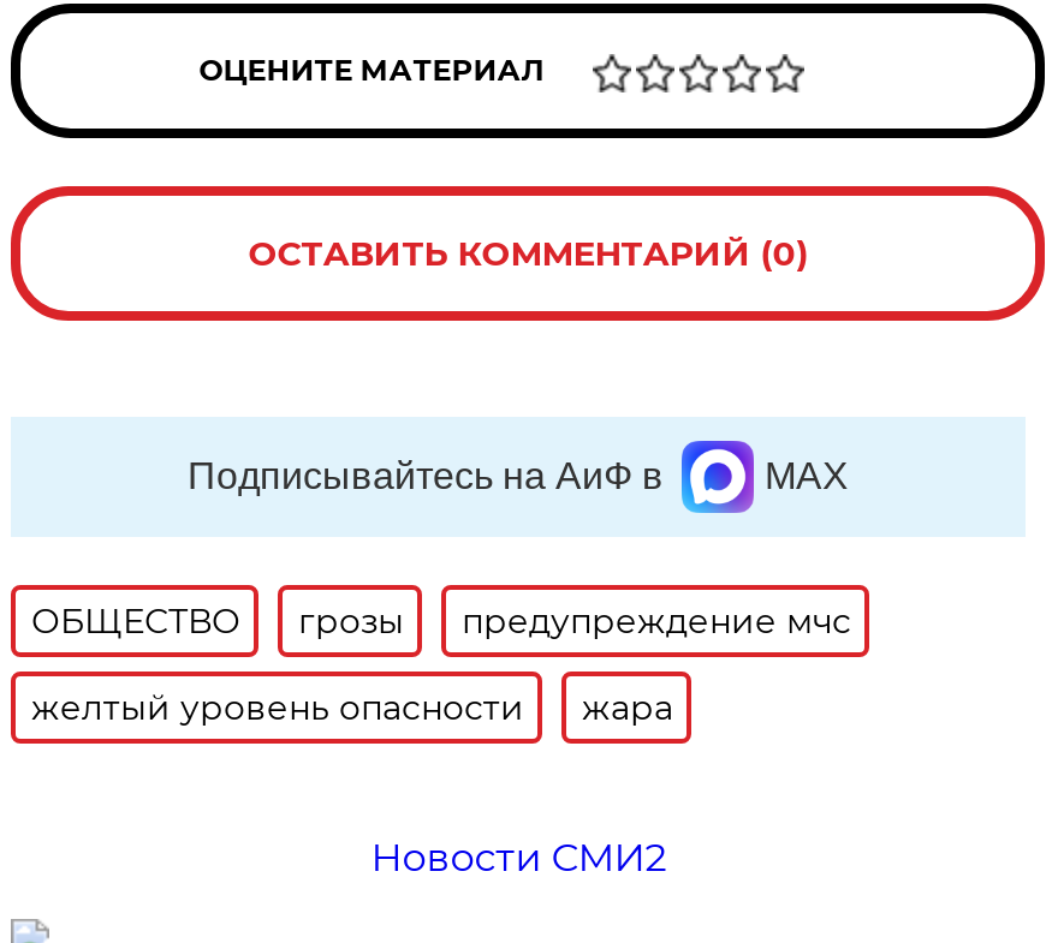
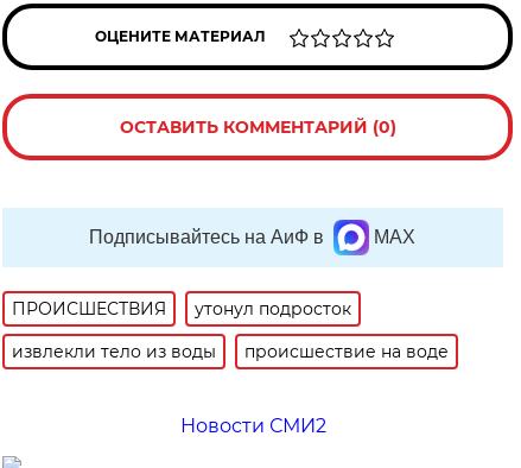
[31,599,851,642] ОБЩЕСТВО | грозы | предупреждение мчс -> [12,298,352,319] ПРОИСШЕСТВИЯ | утонул подросток
[31,686,673,729] желтый уровень опасности | жара -> [12,341,449,362] извлекли тело из воды | происшествие на воде

